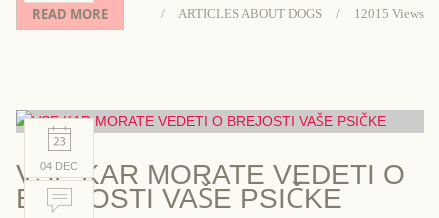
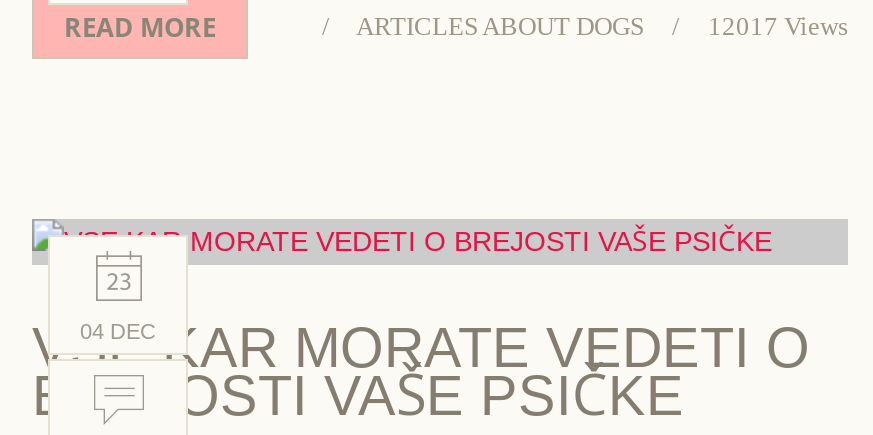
[354,6,424,21] 12015 Views -> [708,11,848,41] 12017 Views

